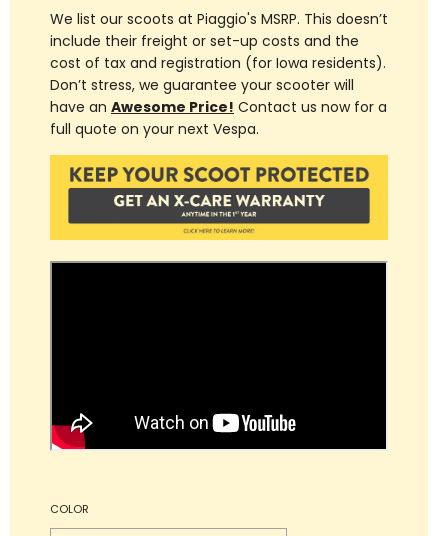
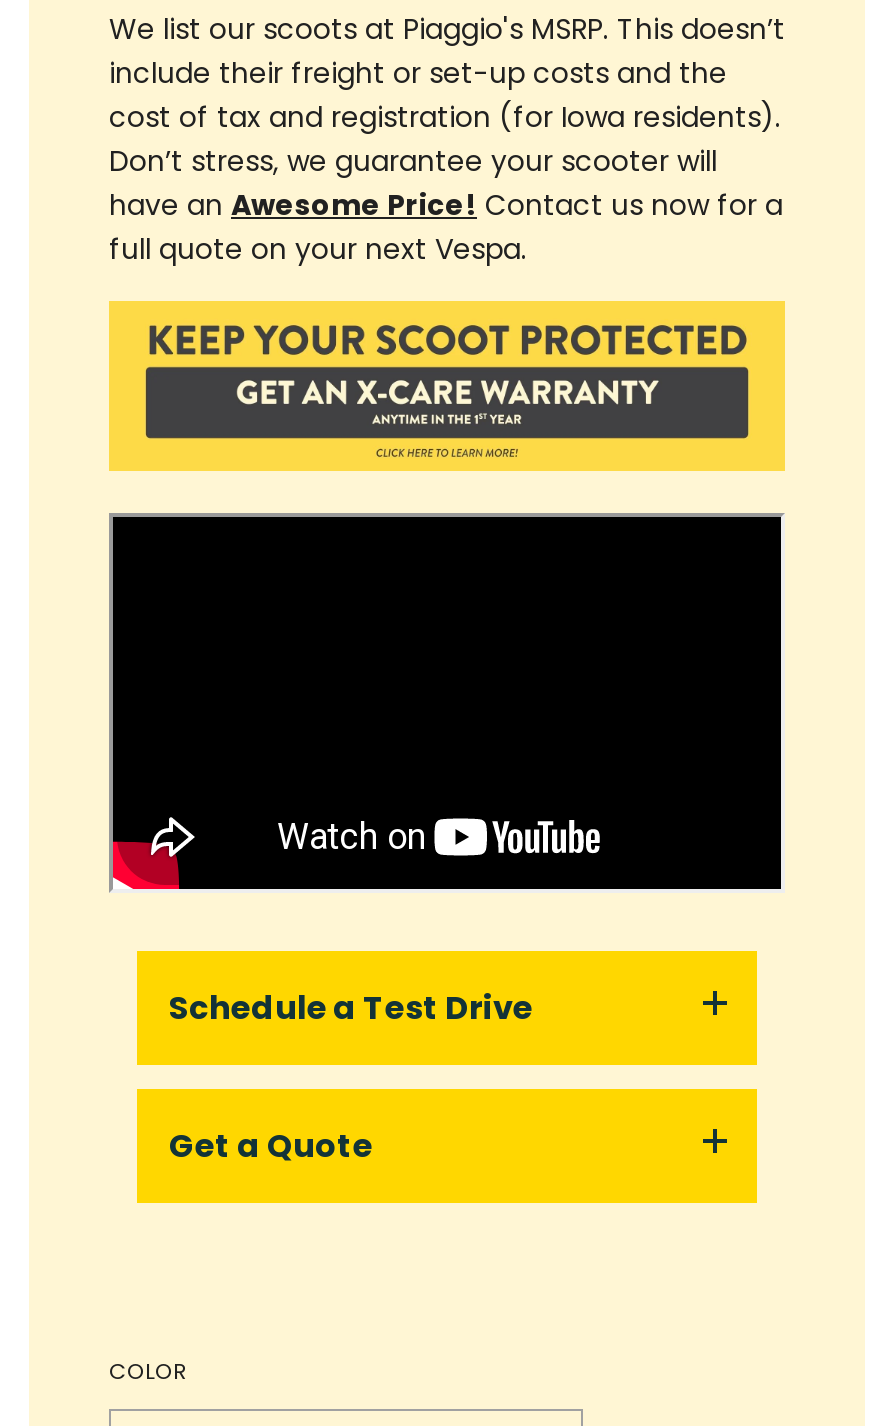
none -> [169,985,533,1169] Schedule a Test Drive | Get a Quote

